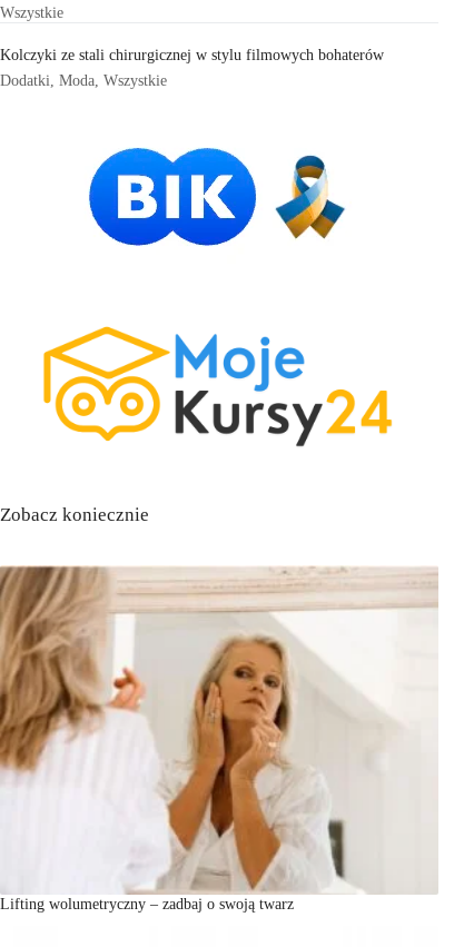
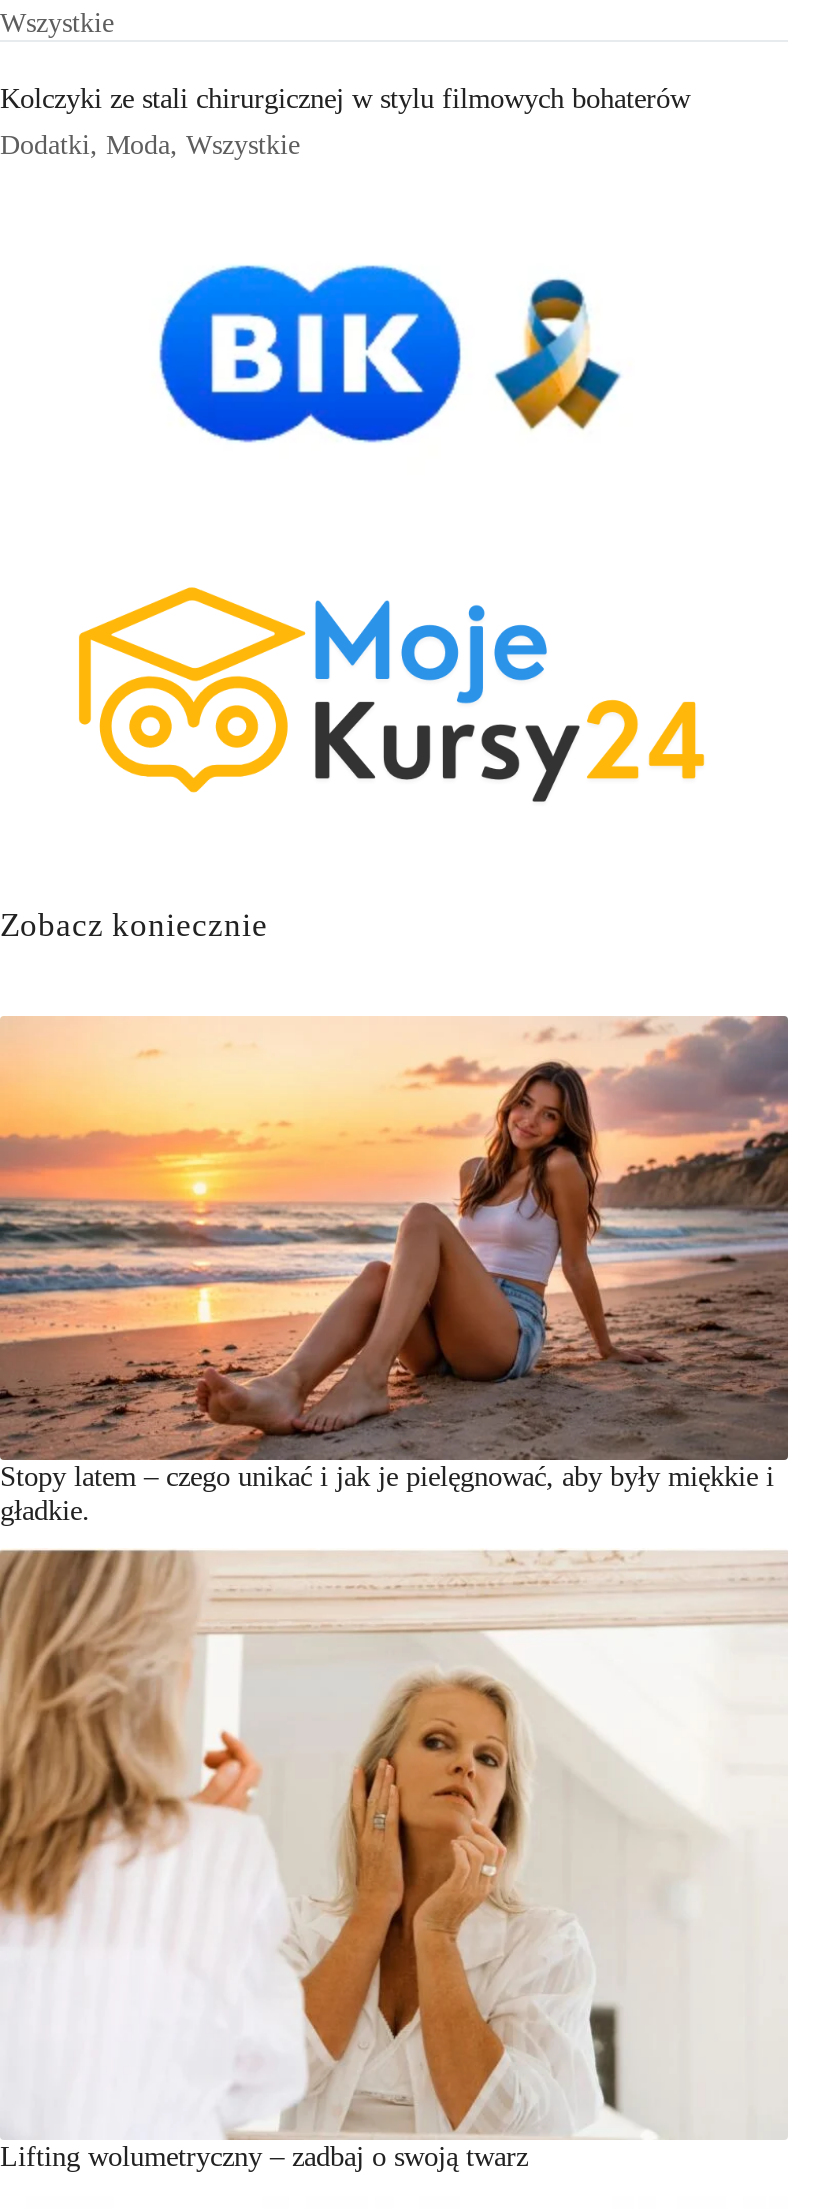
none -> [0,1016,790,1526] [image] | Stopy latem – czego unikać i jak je pielęgnować, aby były miękkie i | gładkie.

